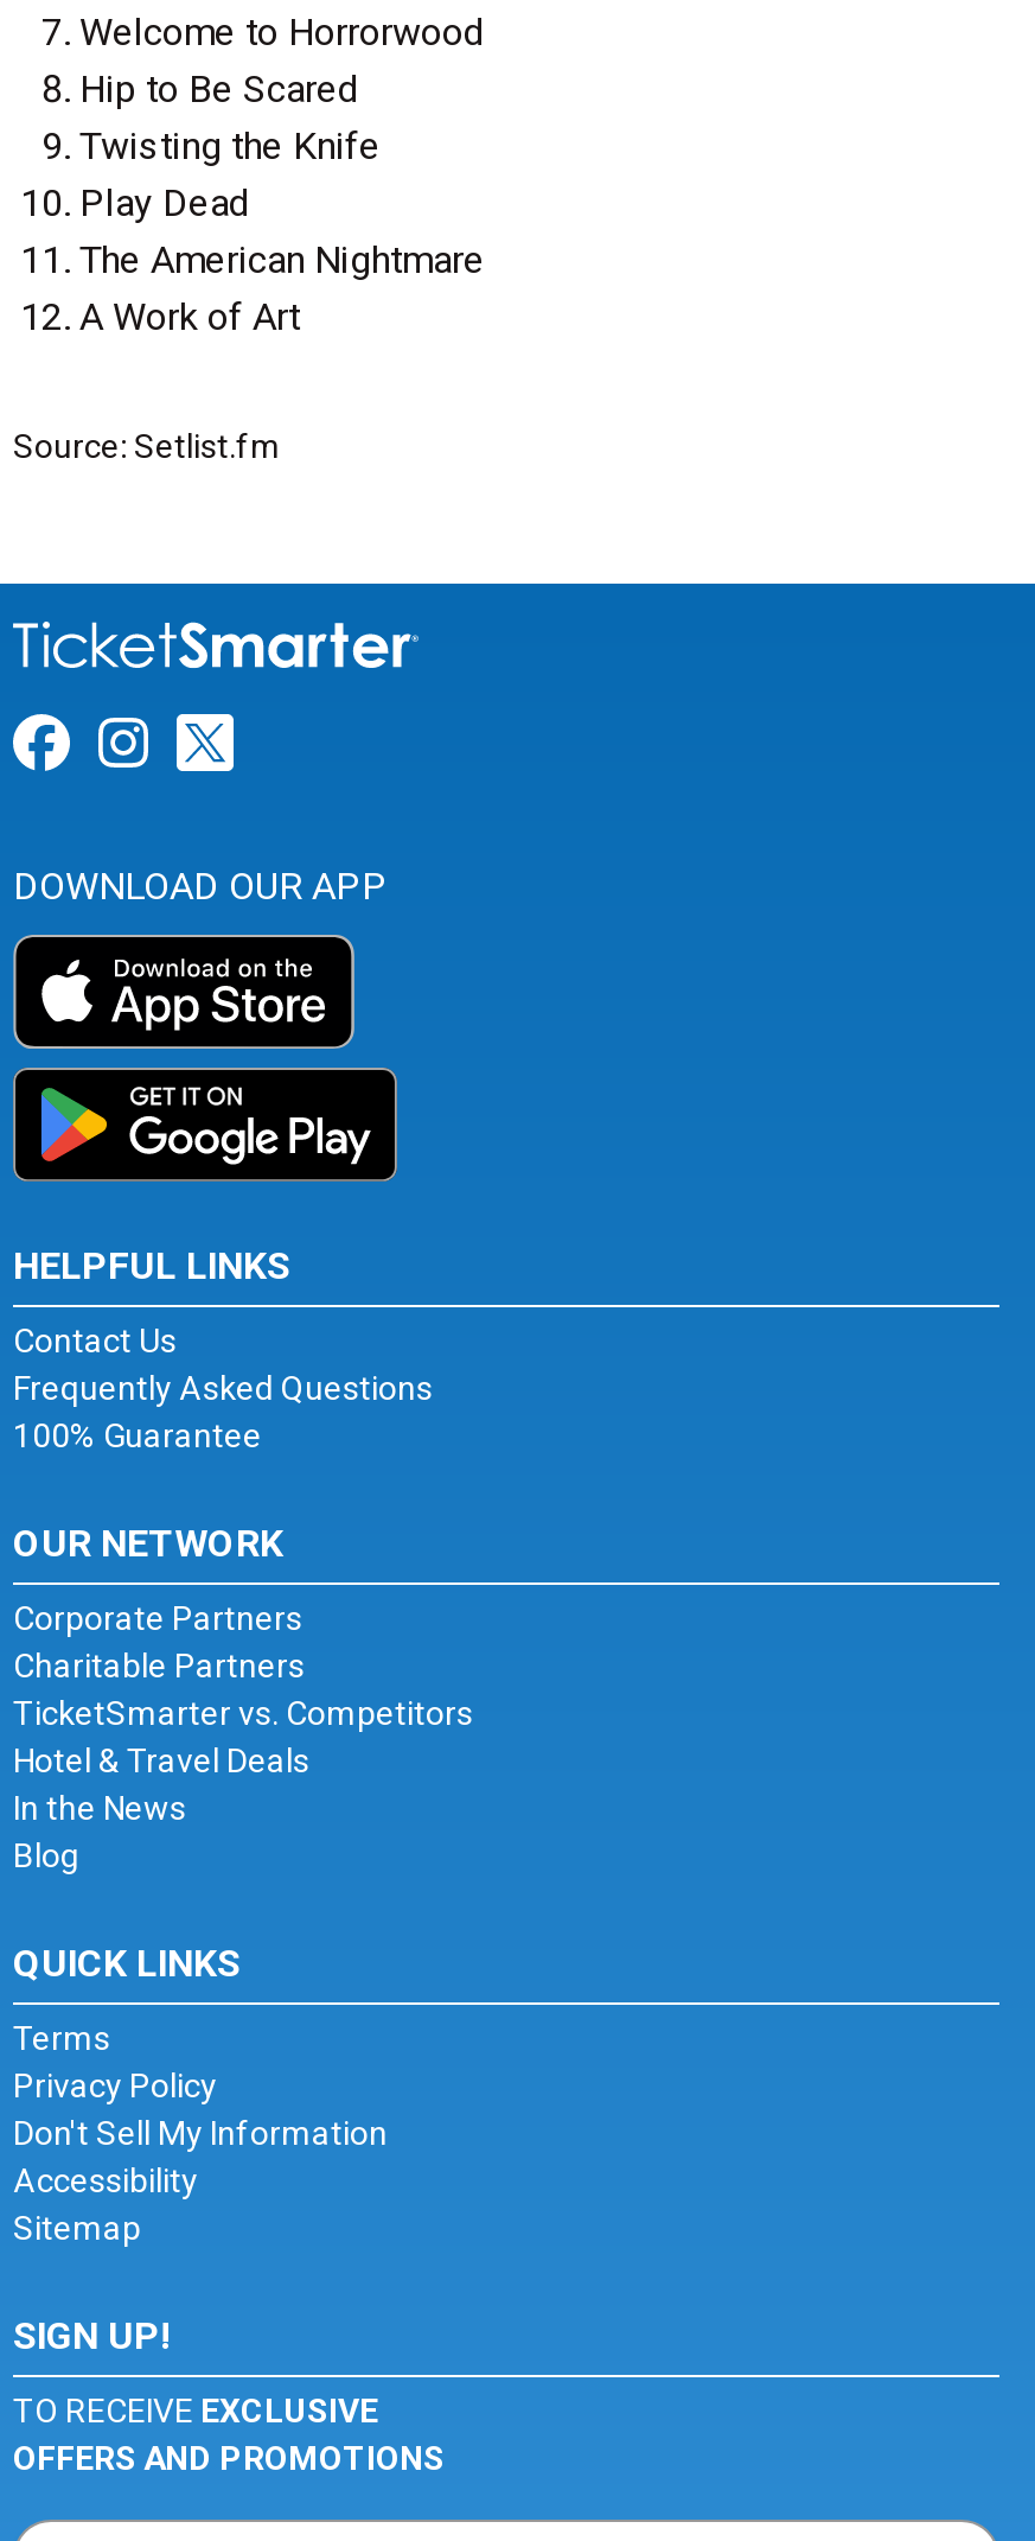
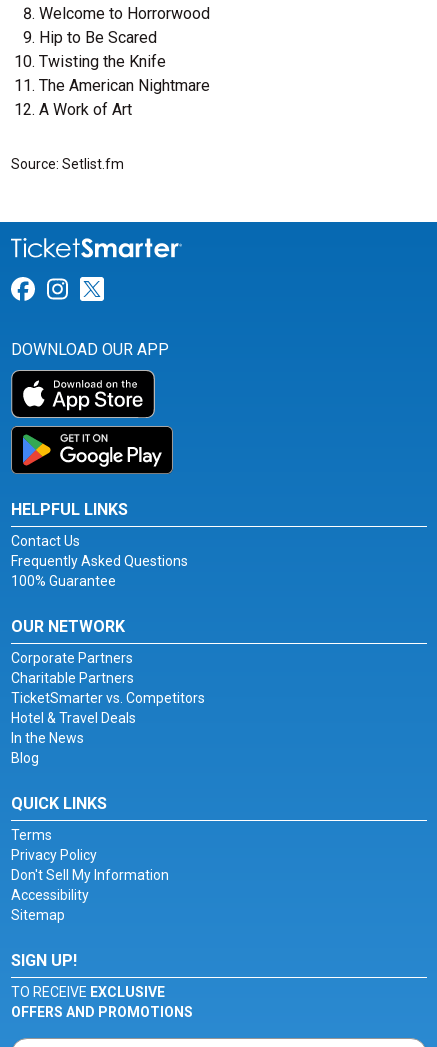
[79,180,250,225] Play Dead -> none

